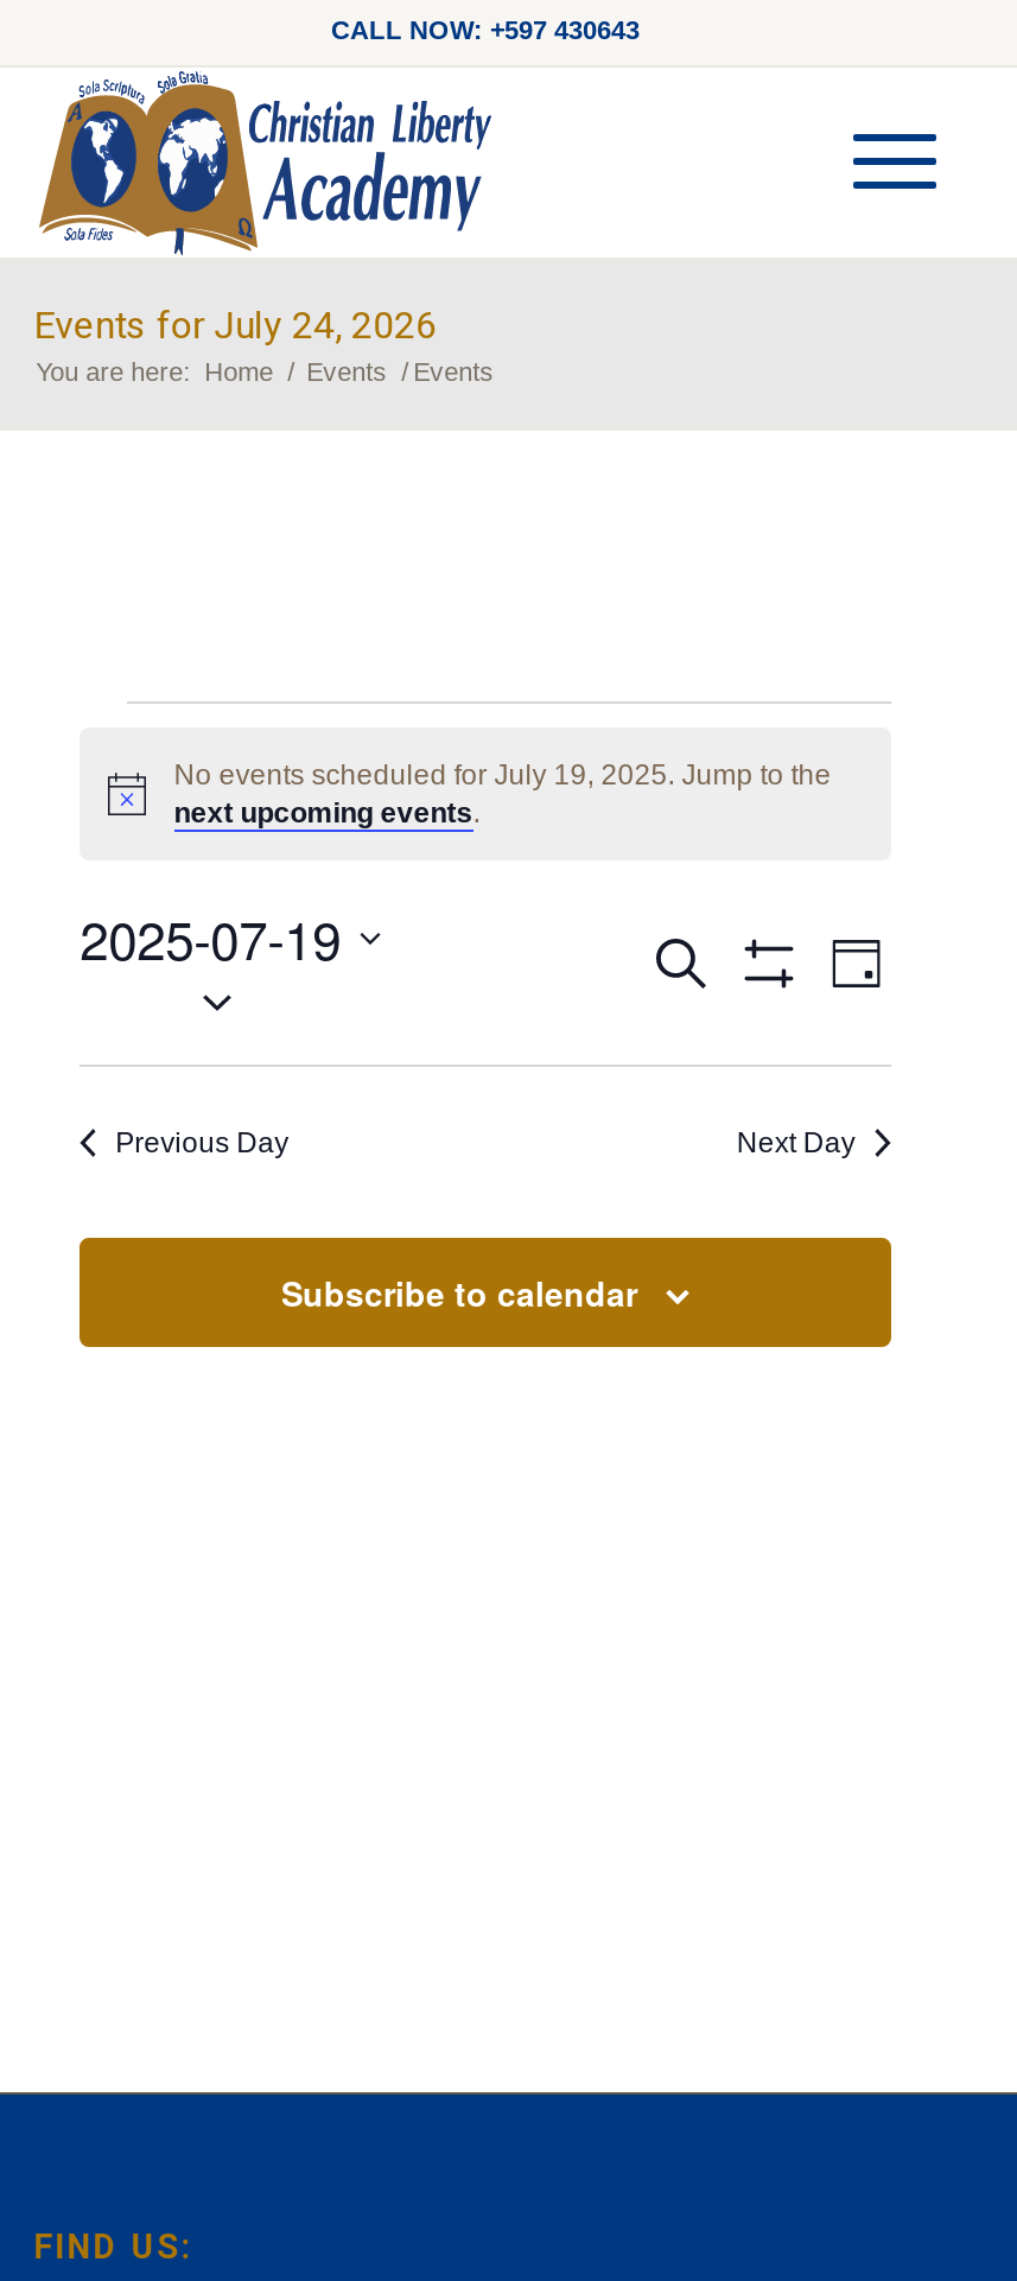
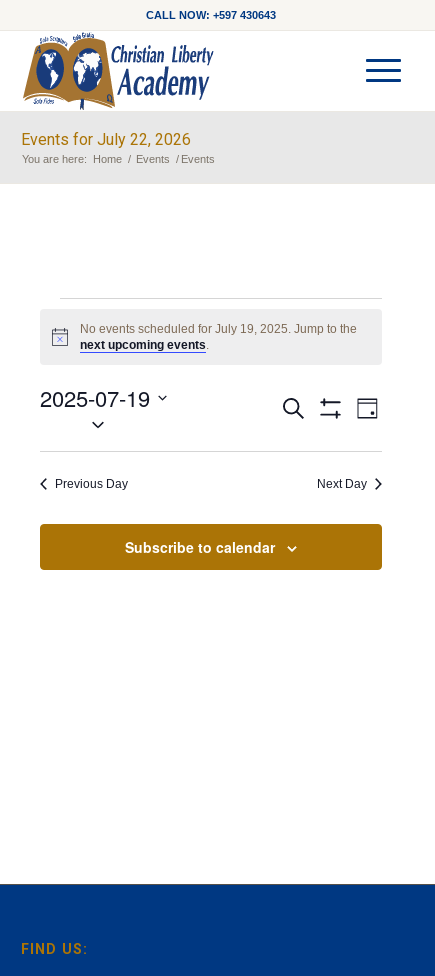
[33,303,437,348] Events for July 24, 2026 -> [21,130,191,149] Events for July 22, 2026

